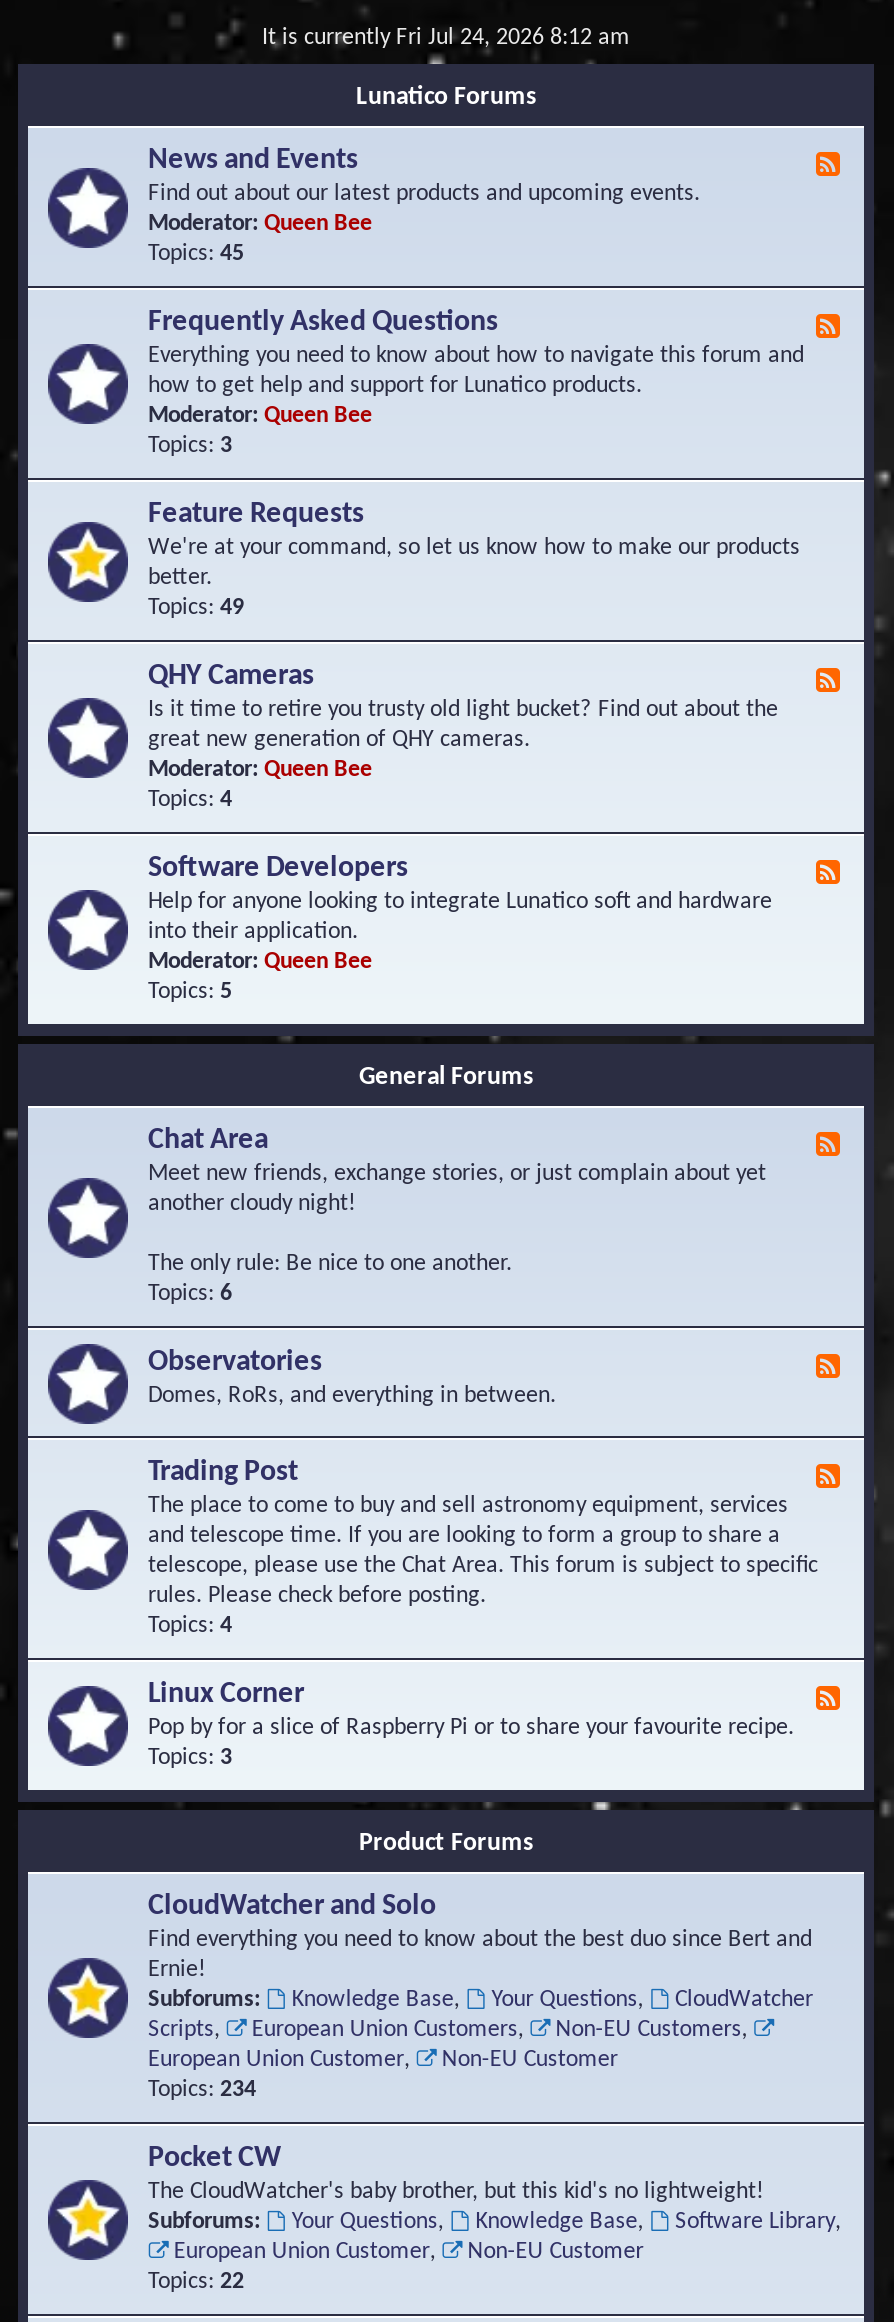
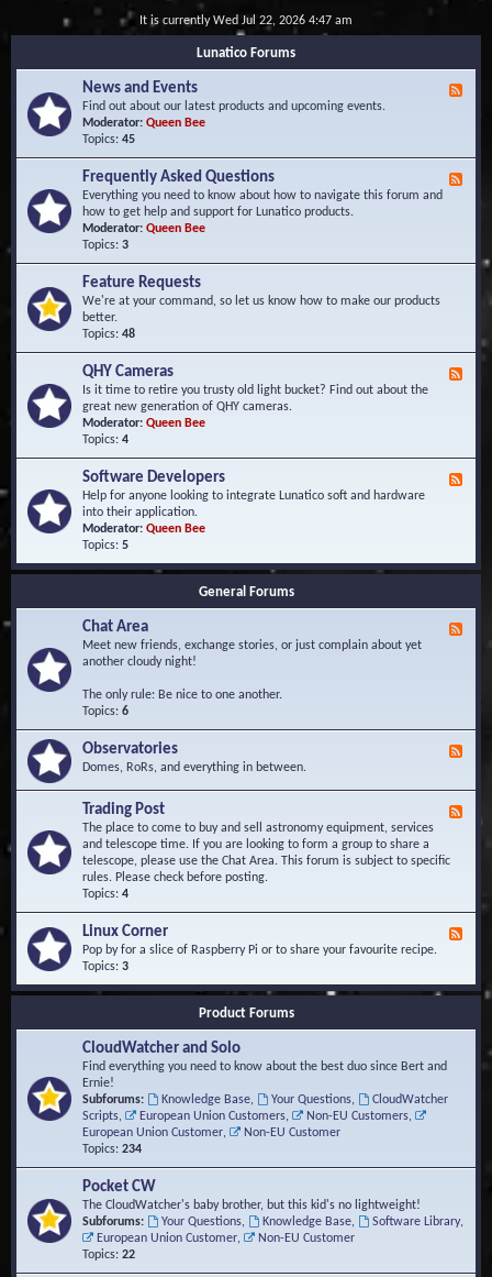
[262,26,630,50] It is currently Fri Jul 24, 2026 8:12 am -> [139,14,353,27] It is currently Wed Jul 22, 2026 4:47 am
[148,596,244,620] Topics: 49 -> [82,328,135,341] Topics: 48

